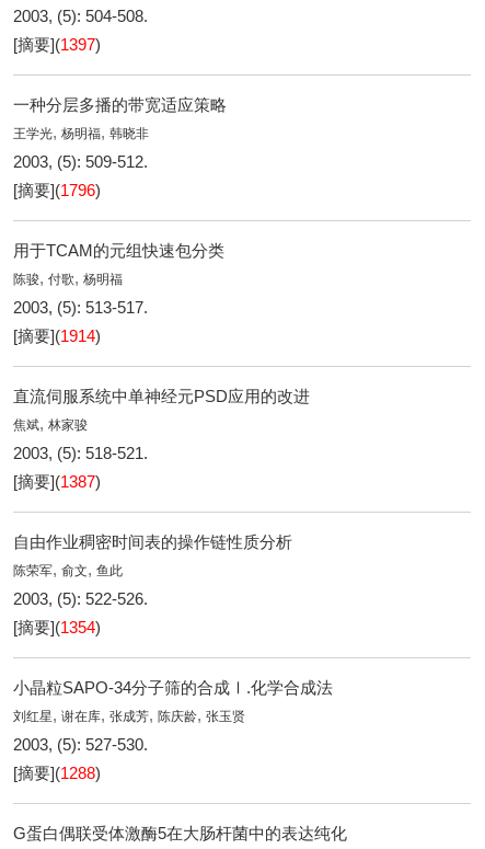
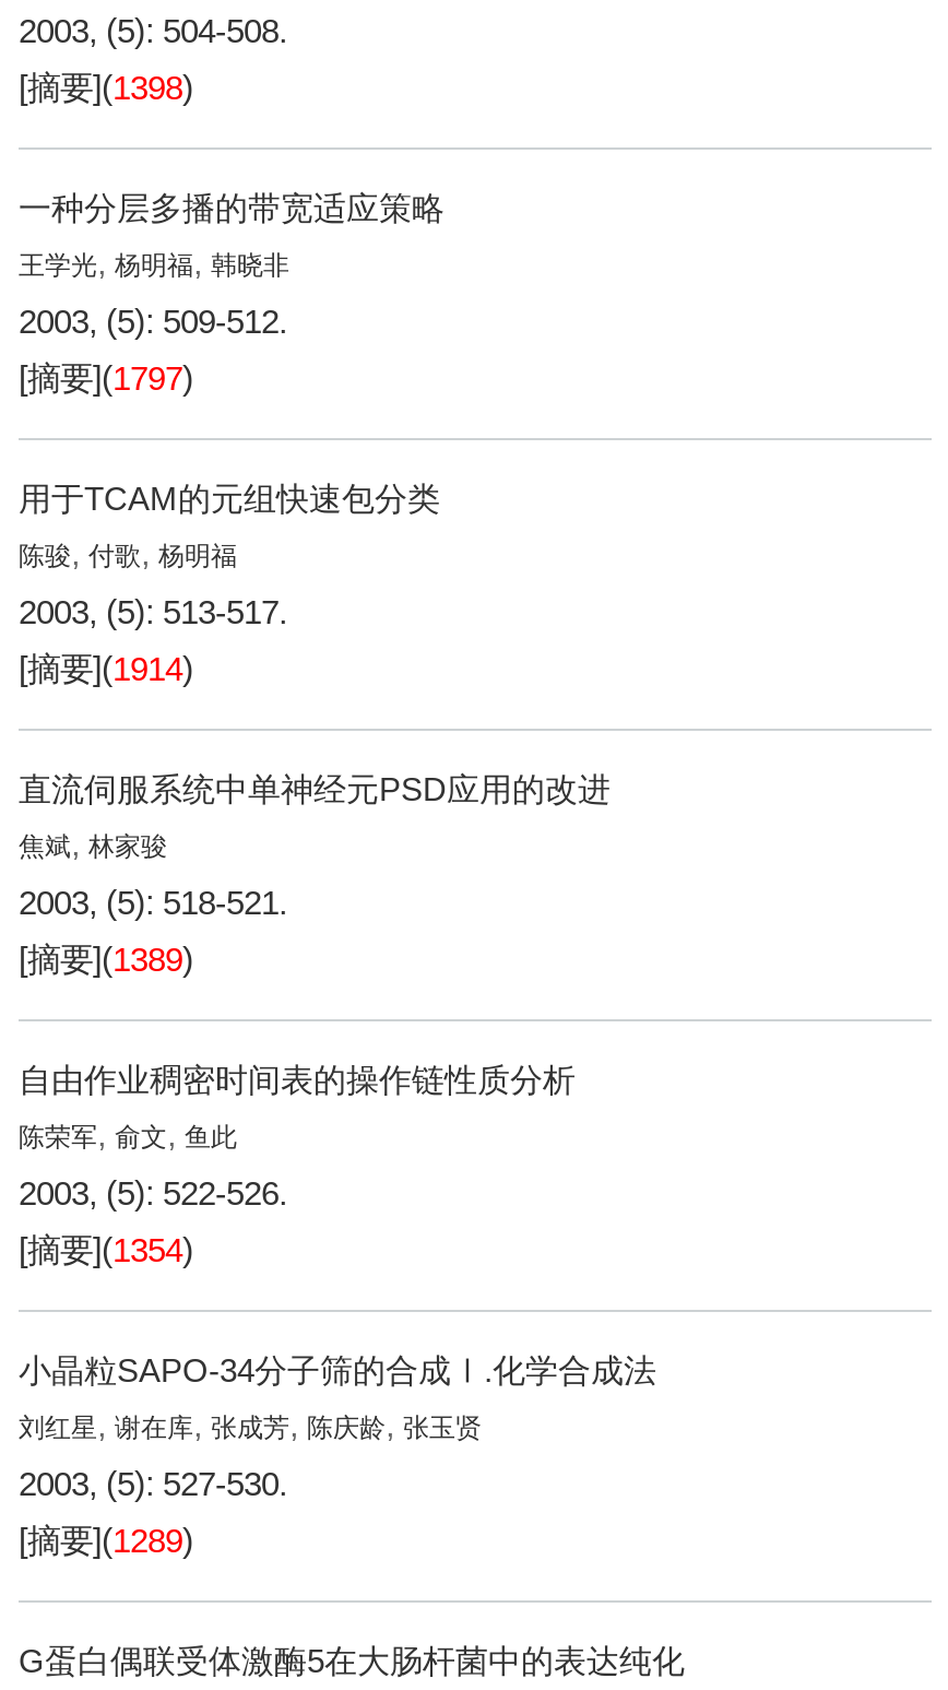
[13,35,101,54] [摘要](1397) -> [19,69,193,106] [摘要](1398)
[13,181,101,199] [摘要](1796) -> [19,359,193,397] [摘要](1797)
[13,472,101,491] [摘要](1387) -> [19,941,193,978] [摘要](1389)
[13,764,101,782] [摘要](1288) -> [19,1522,193,1559] [摘要](1289)

